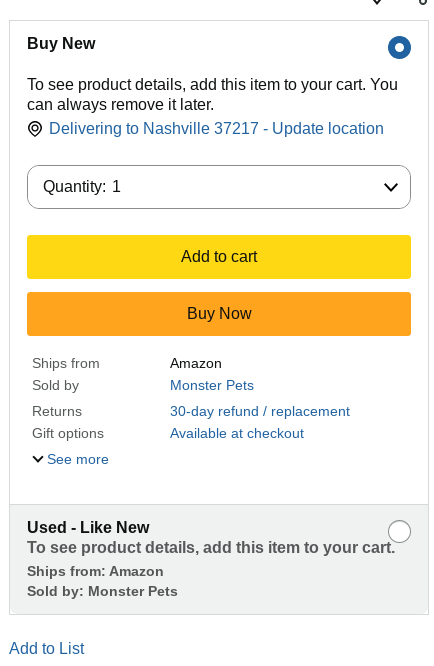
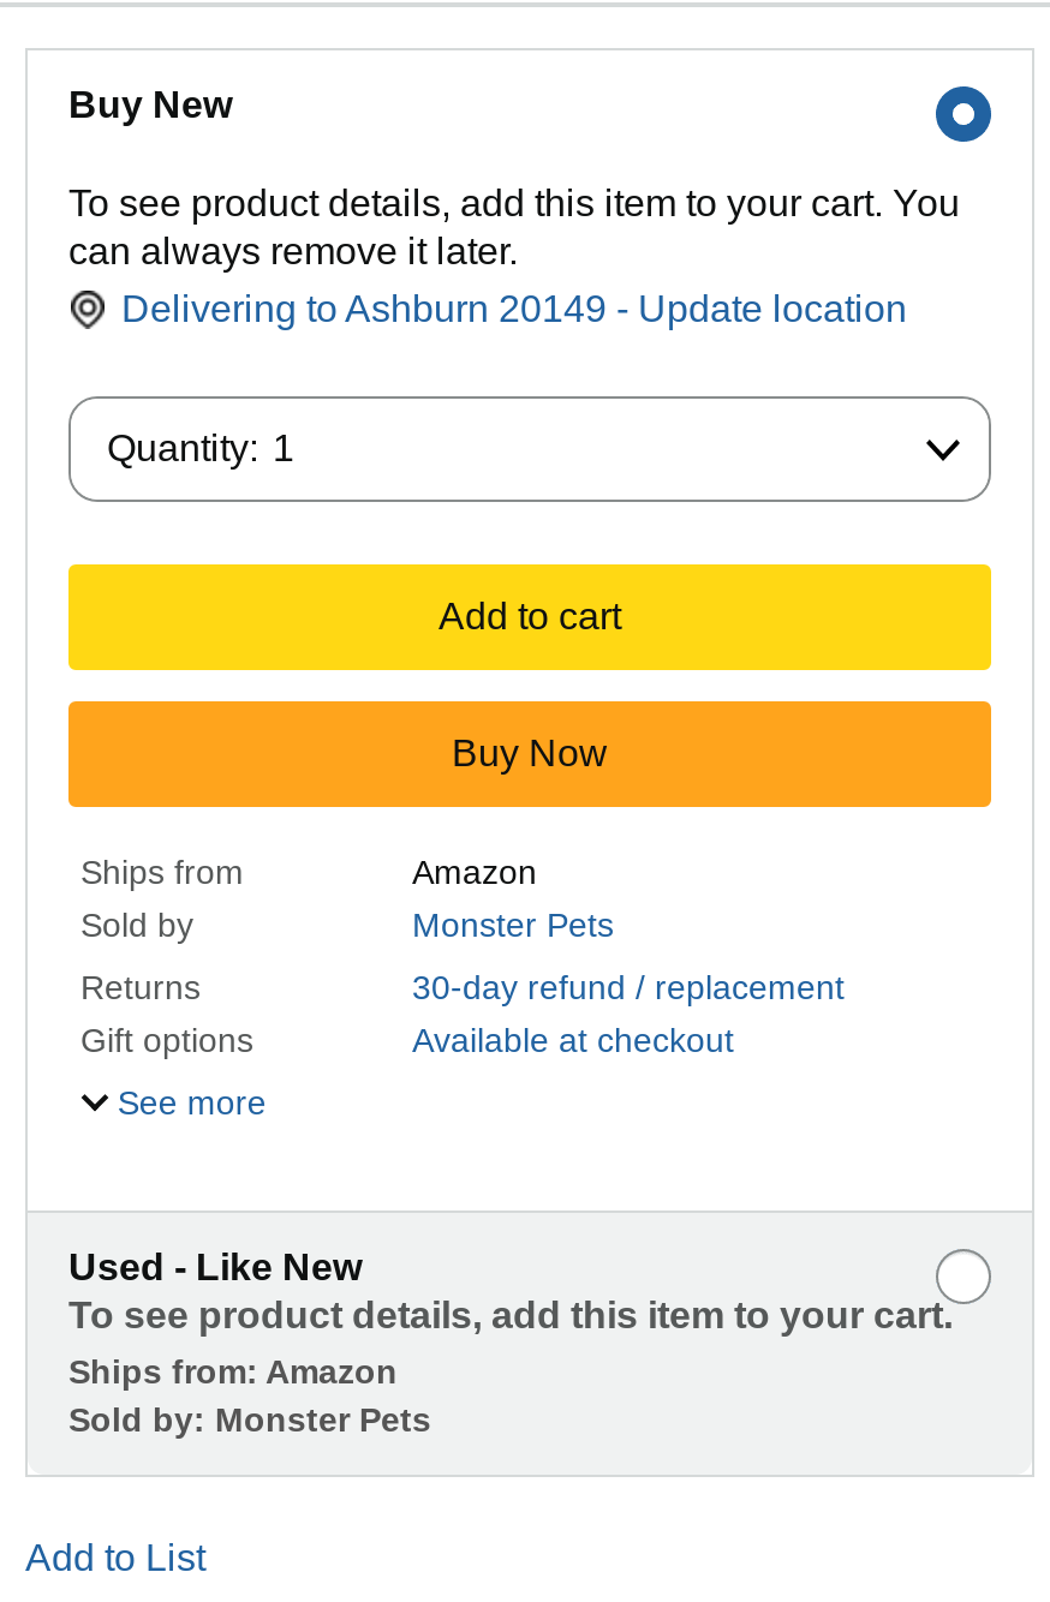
[49,120,384,137] Delivering to Nashville 37217 - Update location -> [121,287,907,328] Delivering to Ashburn 20149 - Update location

